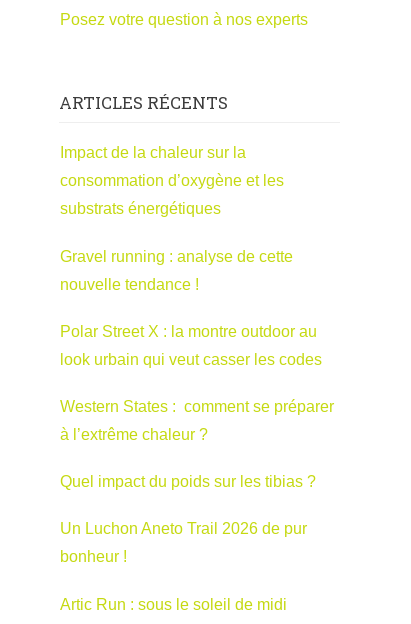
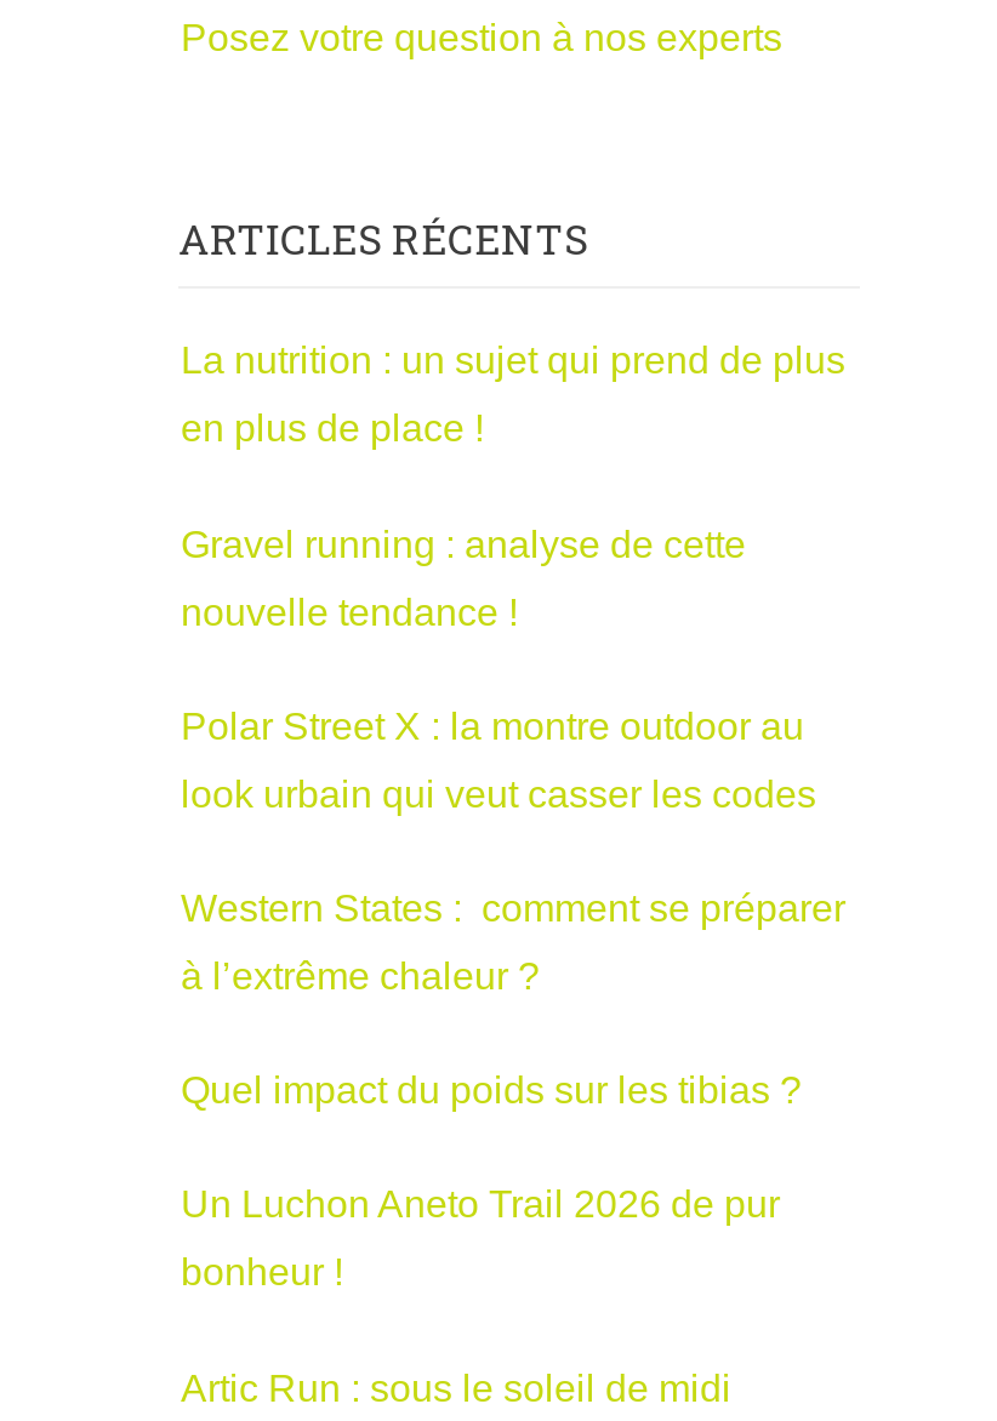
[60,144,284,217] Impact de la chaleur sur la | consommation d’oxygène et les | substrats énergétiques -> [181,341,845,450] La nutrition : un sujet qui prend de plus | en plus de place !

